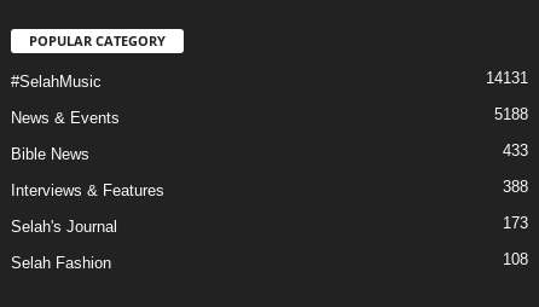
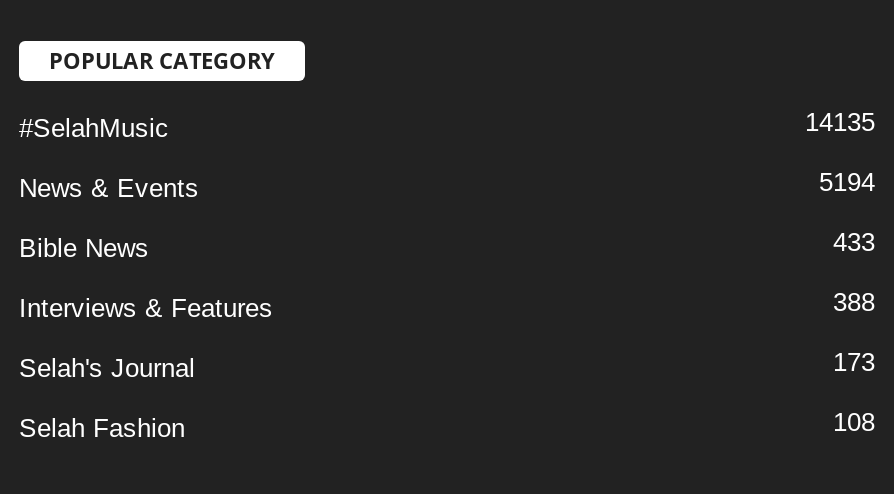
[486,68,528,87] 14131 -> [805,106,875,136] 14135
[494,105,528,123] 5188 -> [819,166,875,196] 5194

